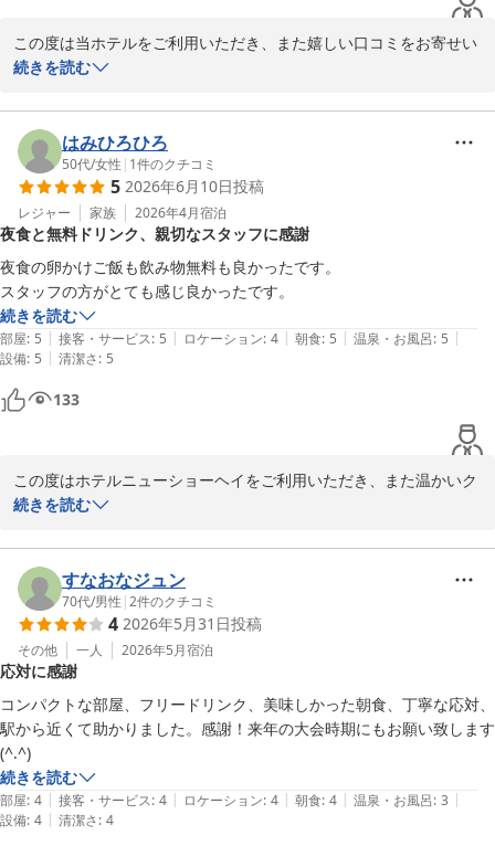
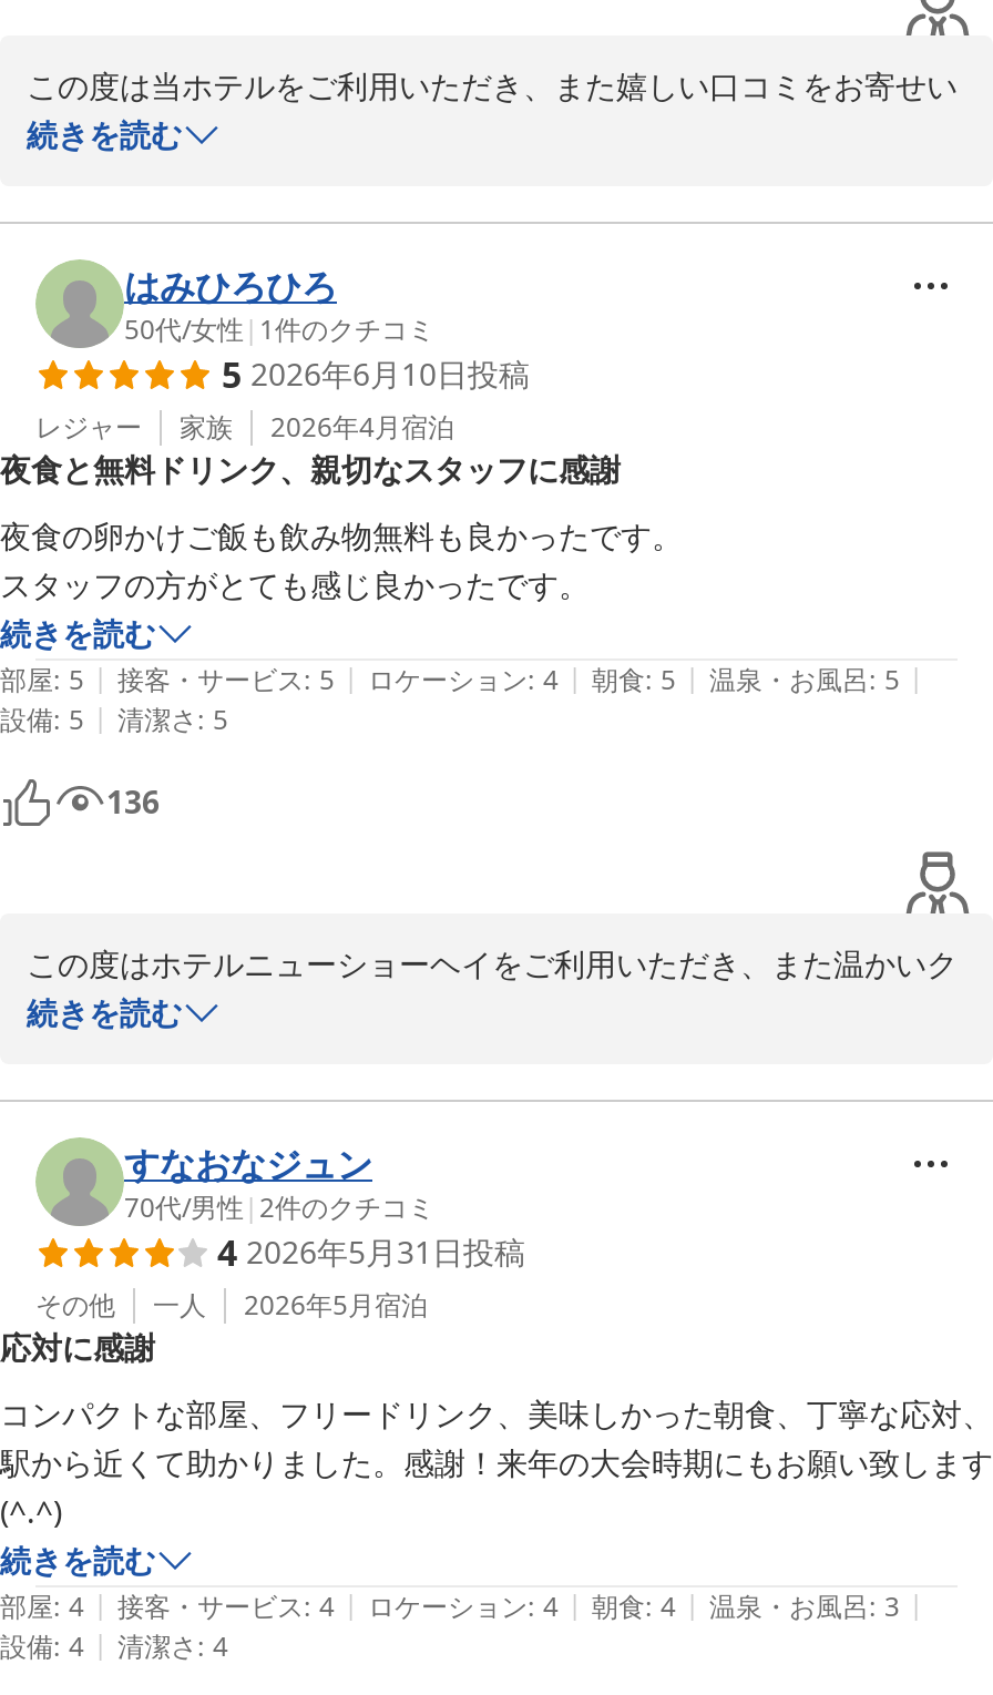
[53,389,80,410] 133 -> [106,780,160,823] 136

